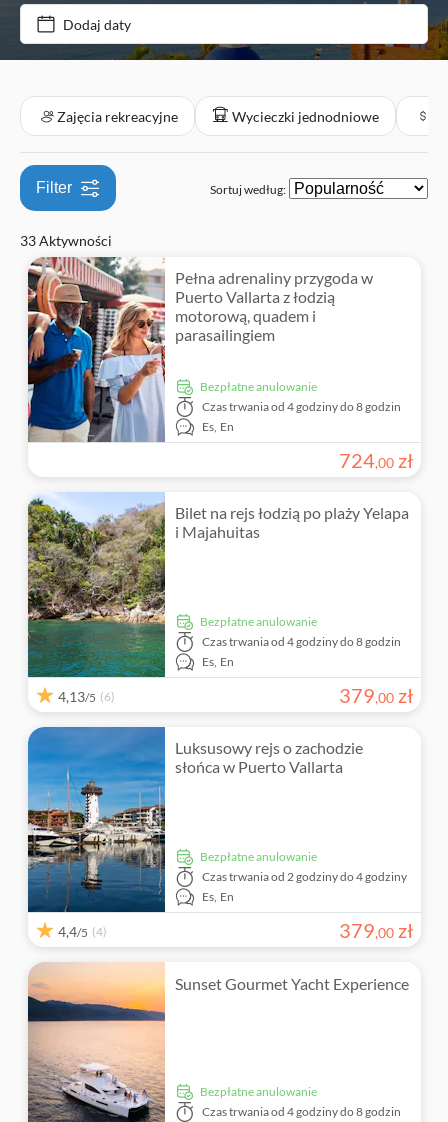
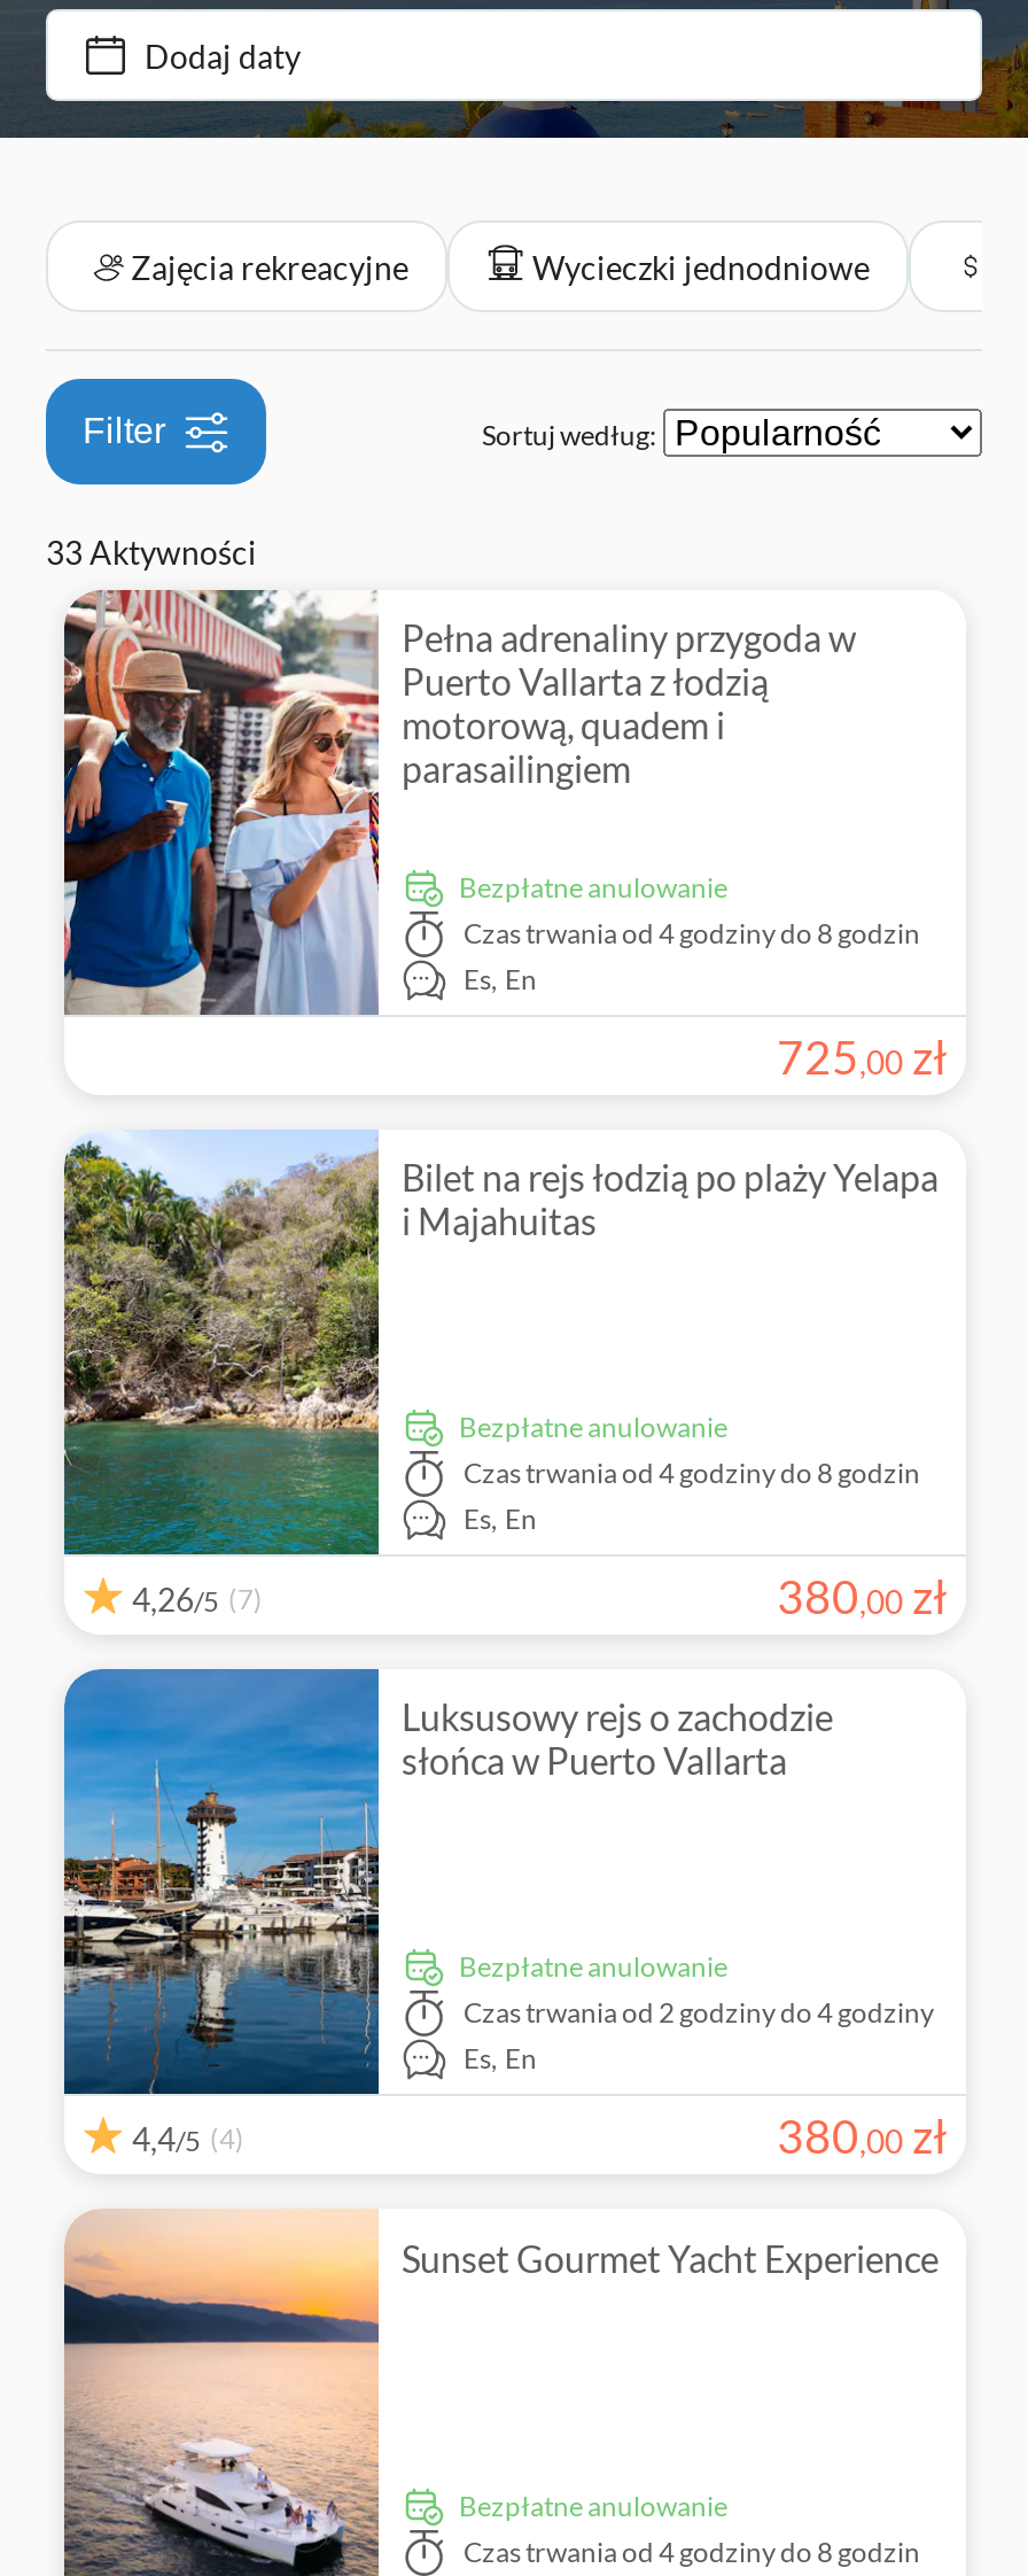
[338,447,412,471] 724, 00 zł -> [777,1027,947,1083] 725, 00 zł
[57,687,114,704] 4,13/5 (6) -> [132,1578,263,1617] 4,26/5 (7)
[338,682,412,706] 379, 00 zł -> [777,1567,947,1622] 380, 00 zł
[338,917,412,941] 379, 00 zł -> [777,2106,947,2162] 380, 00 zł

